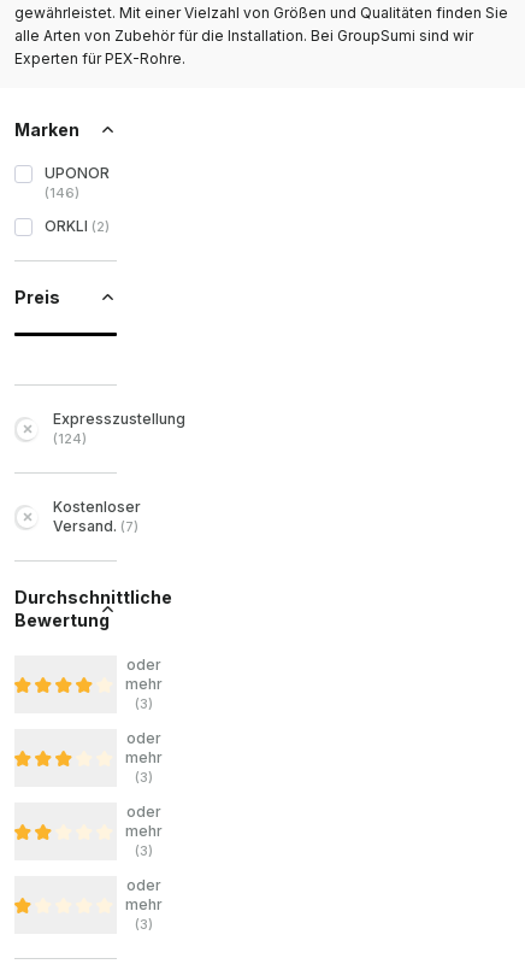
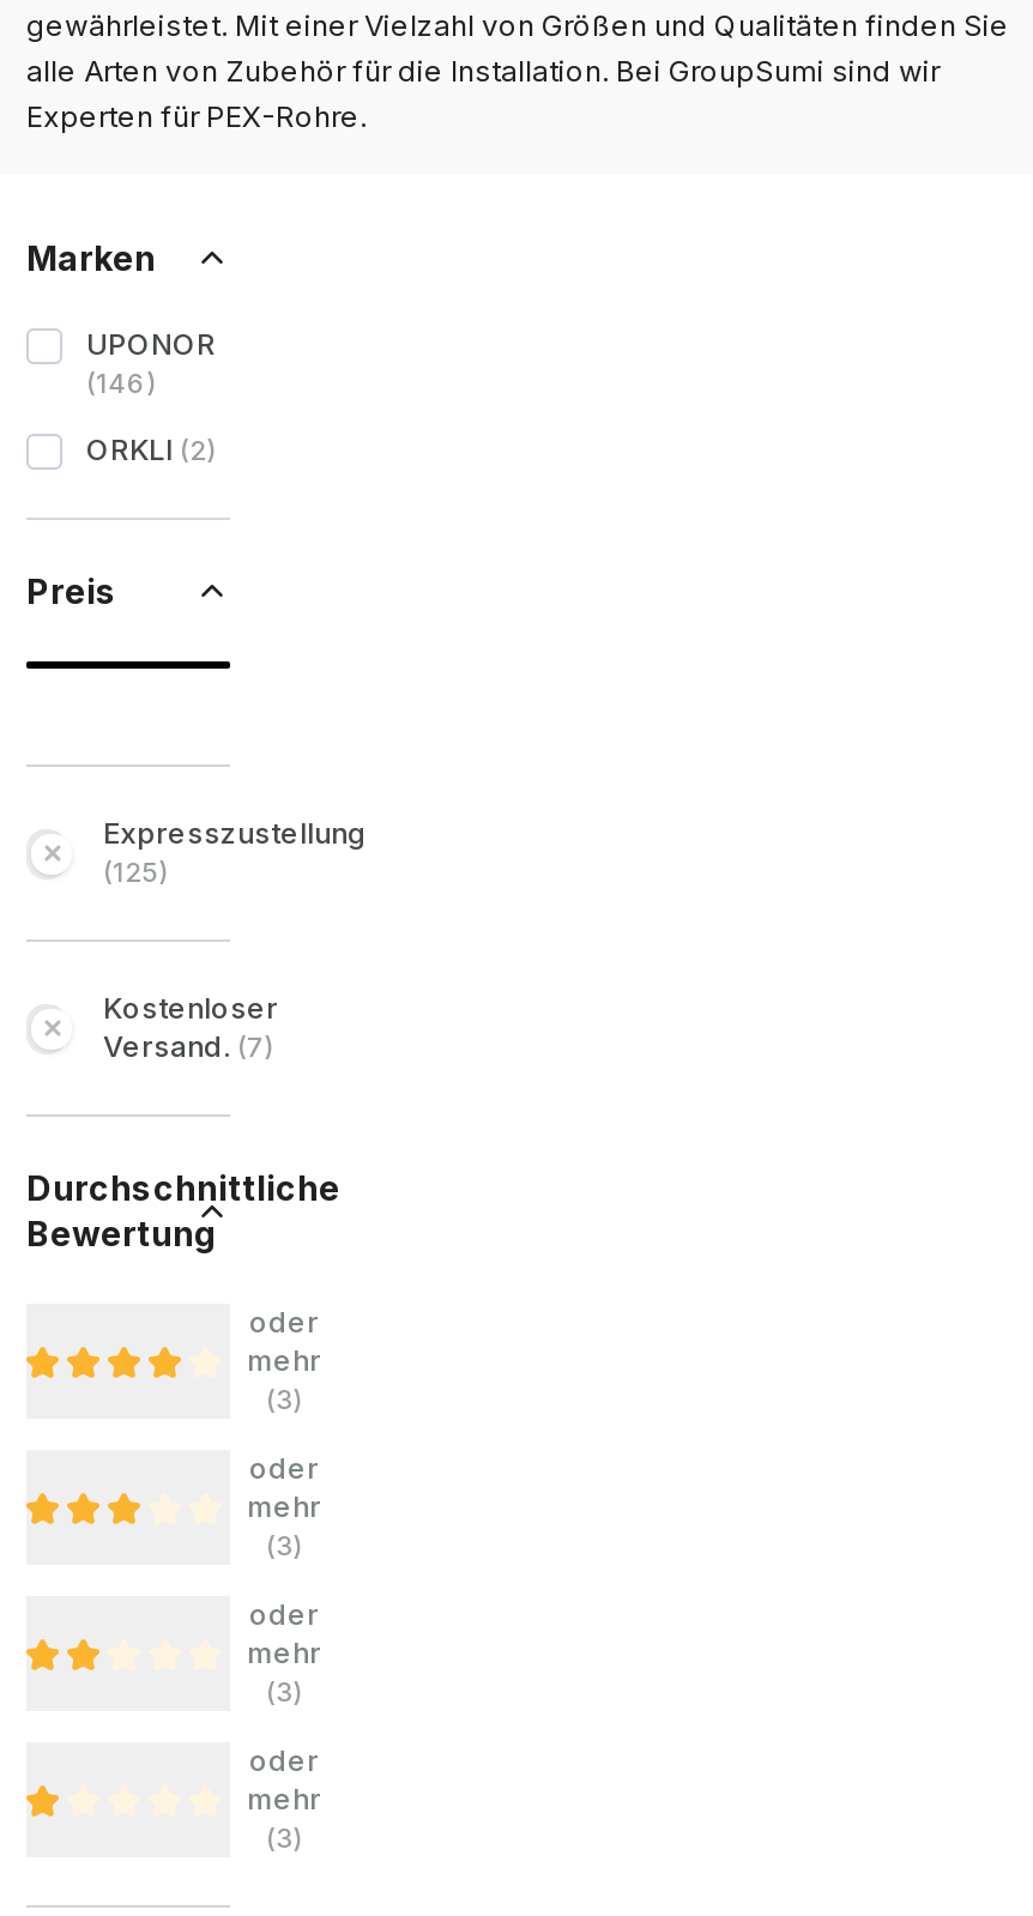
[53,430,87,447] (124) -> [103,856,168,889] (125)

